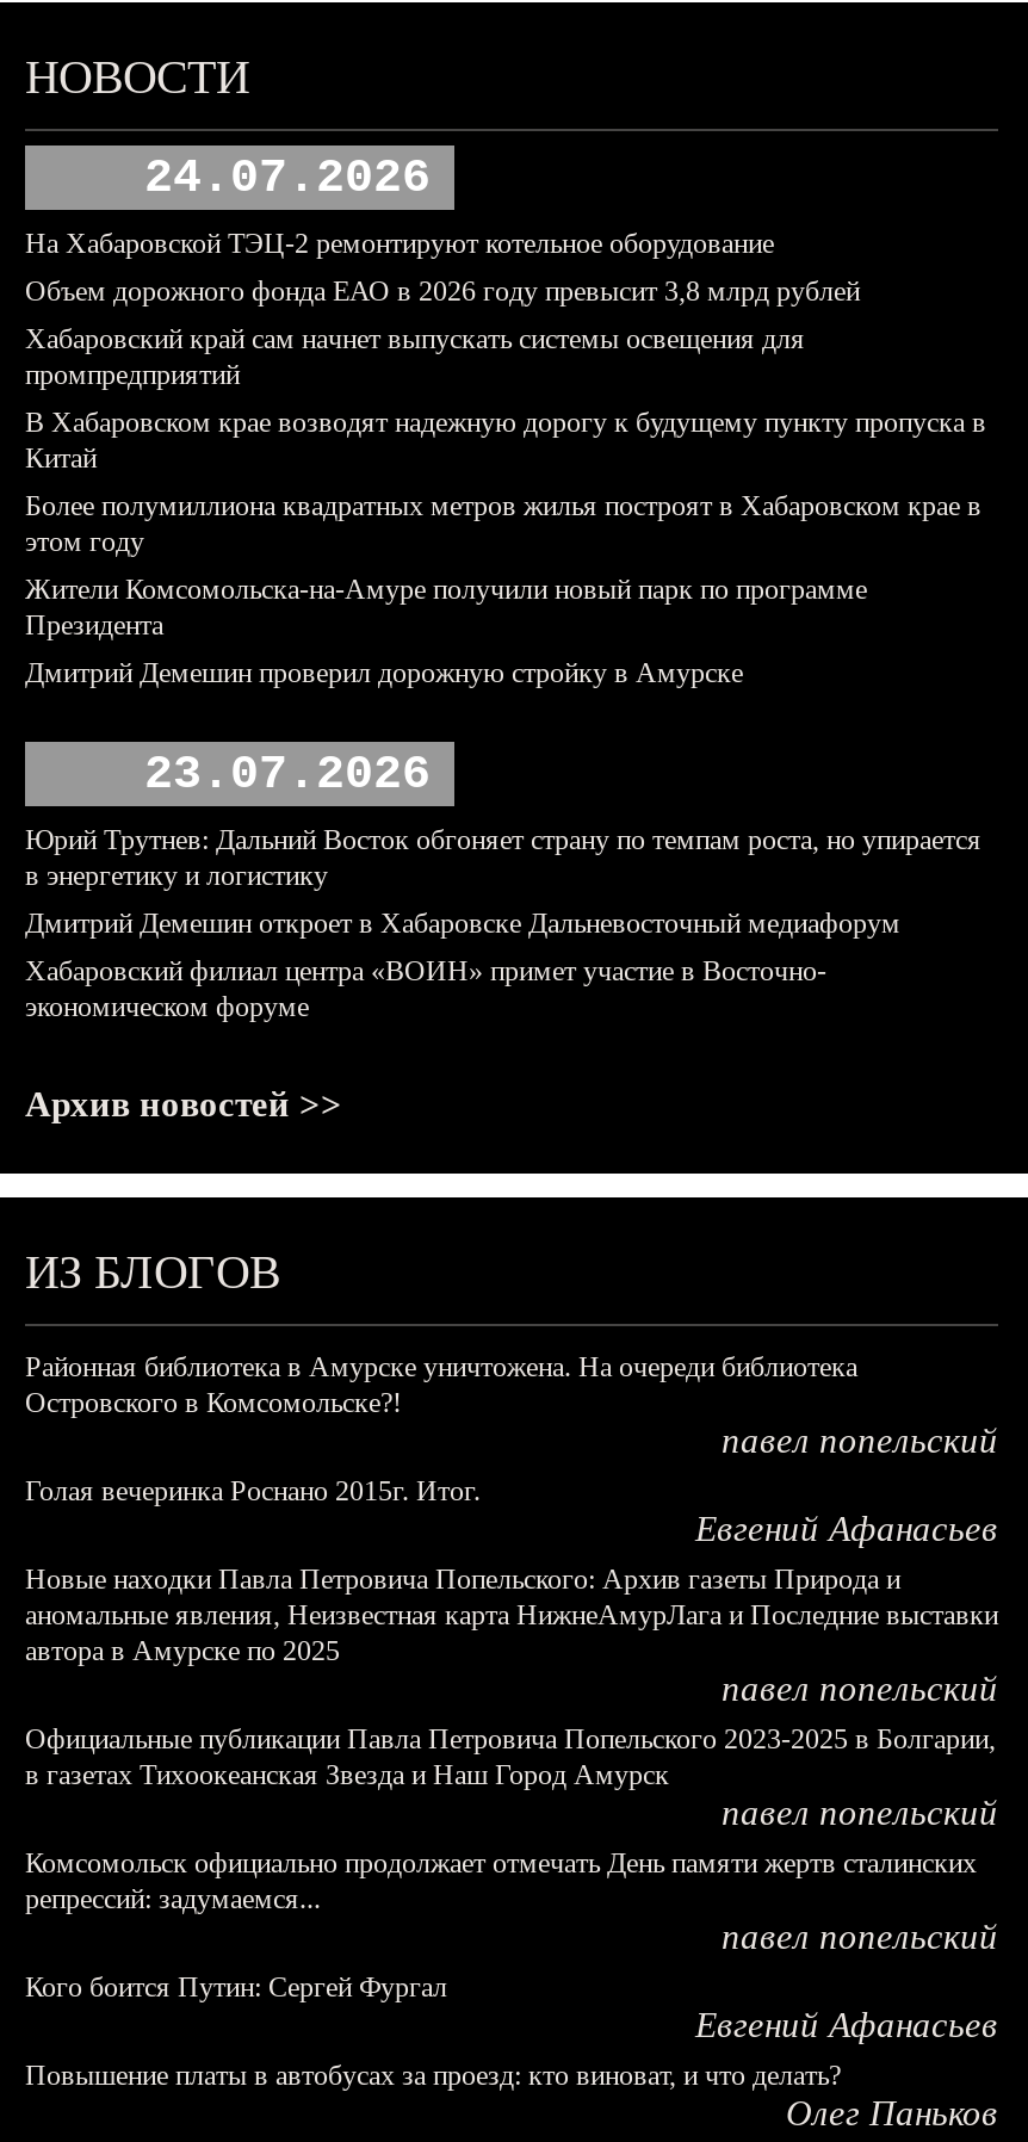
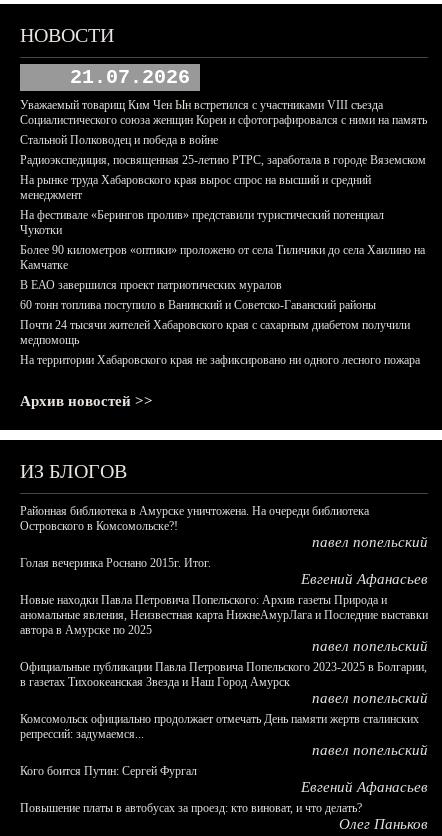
[25,150,986,1023] 24.07.2026 | На Хабаровской ТЭЦ-2 ремонтируют котельное оборудование | Объем дорожного фонда ЕАО в 2026 году превысит 3,8 млрд рублей | Хабаровский край сам начнет выпускать системы освещения для | промпредприятий | В Хабаровском крае возводят надежную дорогу к будущему пункту пропуска в | Китай | Более полумиллиона квадратных метров жилья построят в Хабаровском крае в | этом году | Жители Комсомольска-на-Амуре получили новый парк по программе | Президента | Дмитрий Демешин проверил дорожную стройку в Амурске | 23.07.2026 | Юрий Трутнев: Дальний Восток обгоняет страну по темпам роста, но упирается | в энергетику и логистику | Дмитрий Демешин откроет в Хабаровске Дальневосточный медиафорум | Хабаровский филиал центра «ВОИН» примет участие в Восточно- | экономическом форуме -> [20,66,427,367] 21.07.2026 | Уважаемый товарищ Ким Чен Ын встретился с участниками VIII съезда | Социалистического союза женщин Кореи и сфотографировался с ними на память | Стальной Полководец и победа в войне | Радиоэкспедиция, посвященная 25-летию РТРС, заработала в городе Вяземском | На рынке труда Хабаровского края вырос спрос на высший и средний | менеджмент | На фестивале «Берингов пролив» представили туристический потенциал | Чукотки | Более 90 километров «оптики» проложено от села Тиличики до села Хаилино на | Камчатке | В ЕАО завершился проект патриотических муралов | 60 тонн топлива поступило в Ванинский и Советско-Гаванский районы | Почти 24 тысячи жителей Хабаровского края с сахарным диабетом получили | медпомощь | На территории Хабаровского края не зафиксировано ни одного лесного пожара

